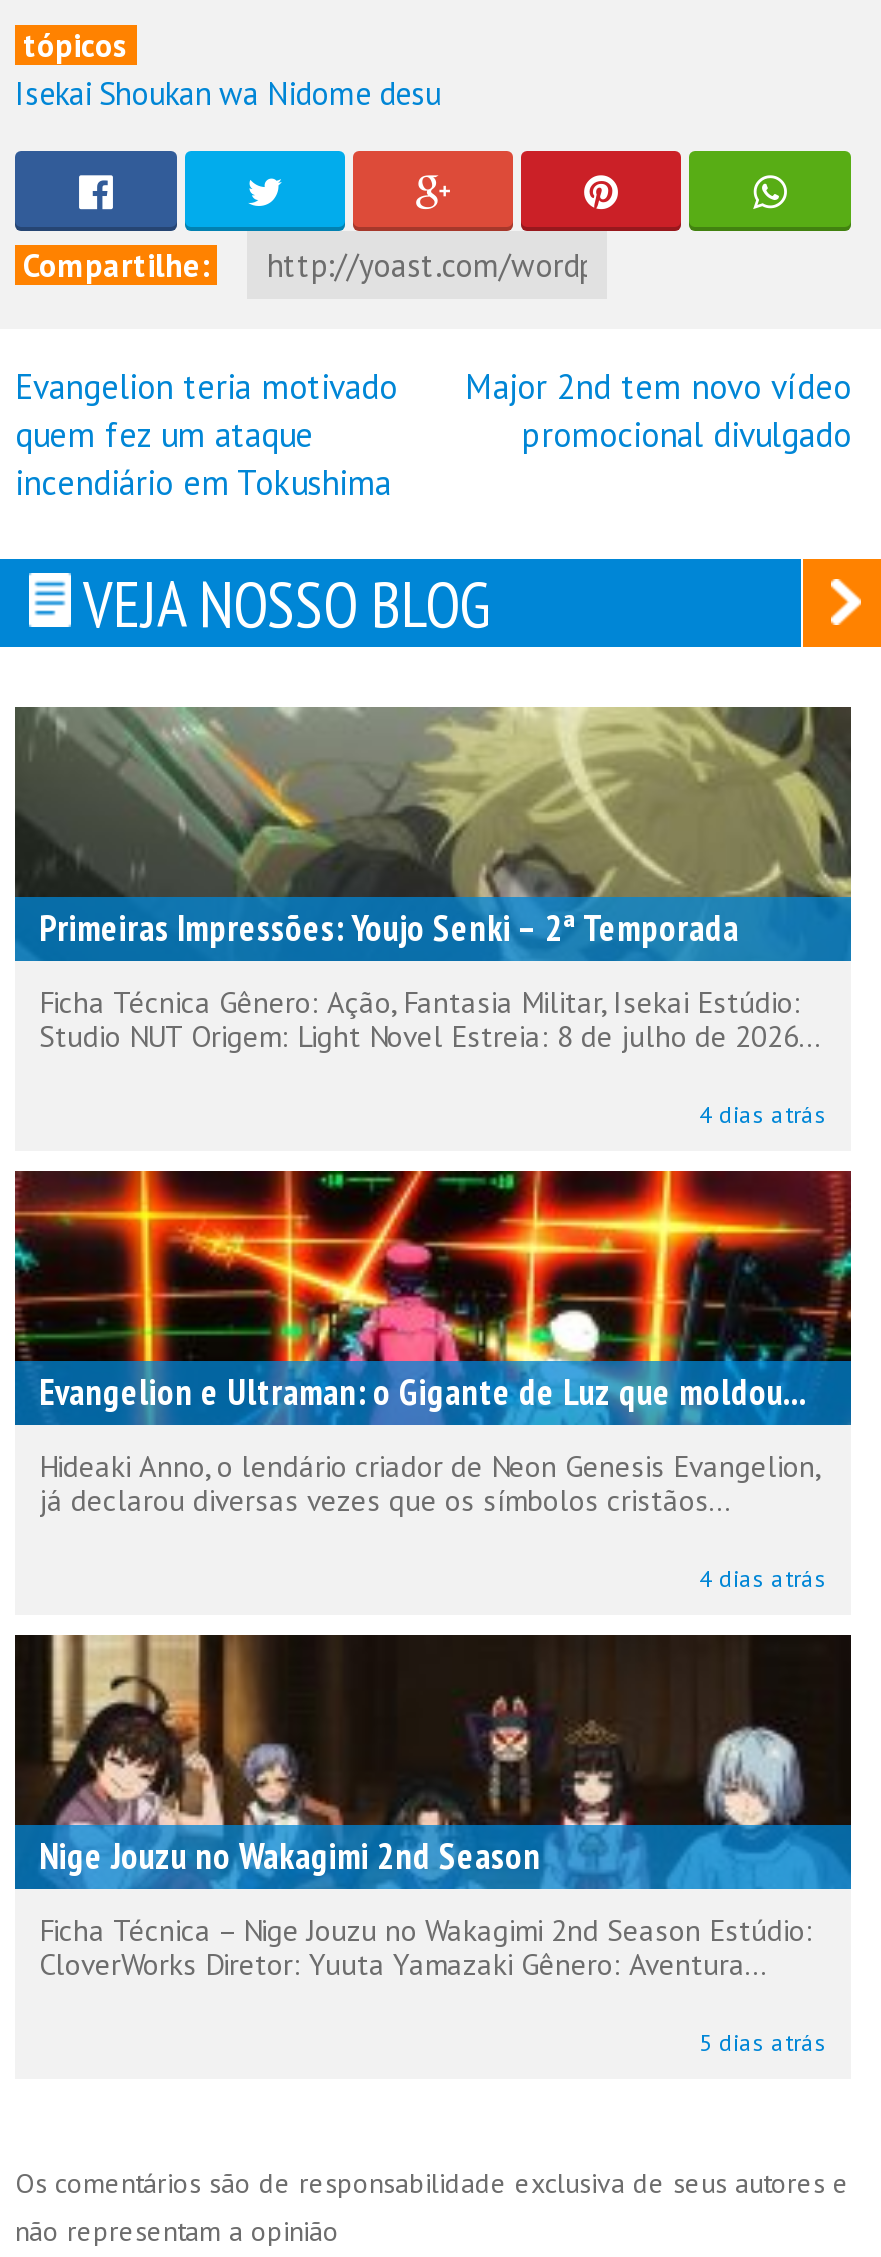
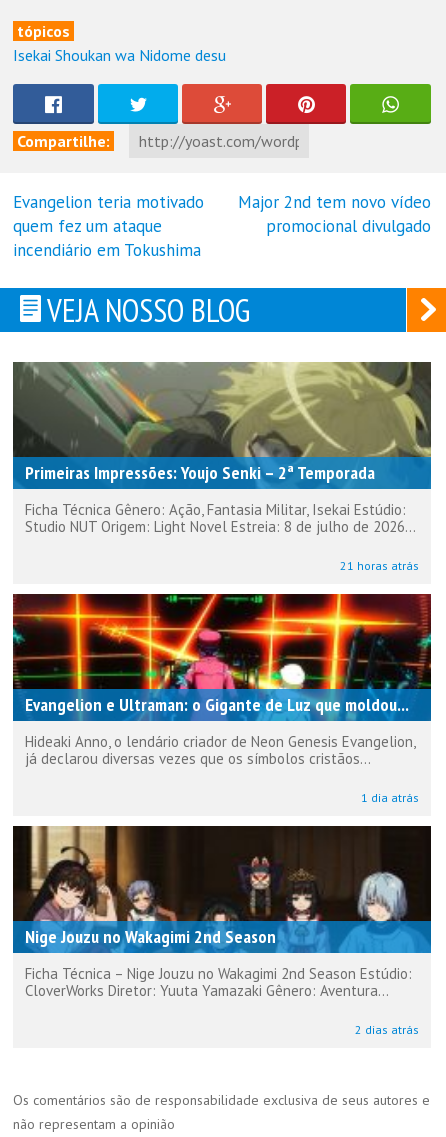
[699,1099,827,1129] 4 dias atrás -> [340,558,419,573] 21 horas atrás
[699,1563,827,1593] 4 dias atrás -> [361,790,419,805] 1 dia atrás
[699,2027,827,2057] 5 dias atrás -> [355,1022,419,1037] 2 dias atrás

